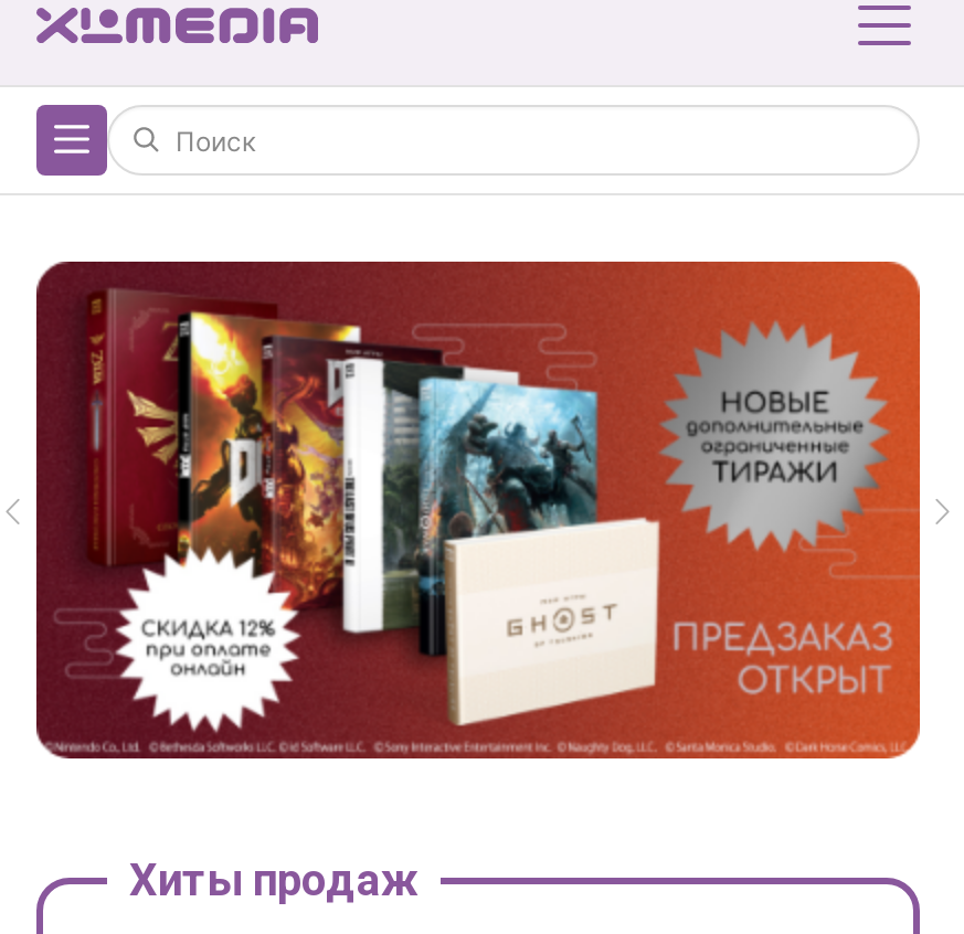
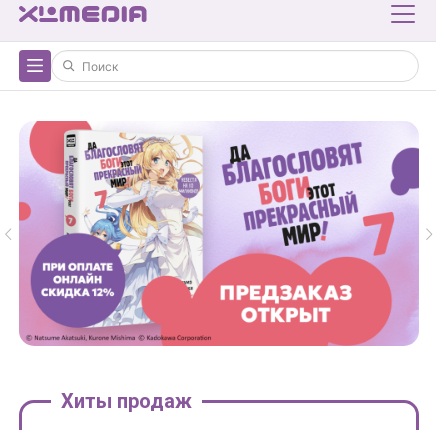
[34,259,922,761] [image] -> [18,120,420,347] [image]

